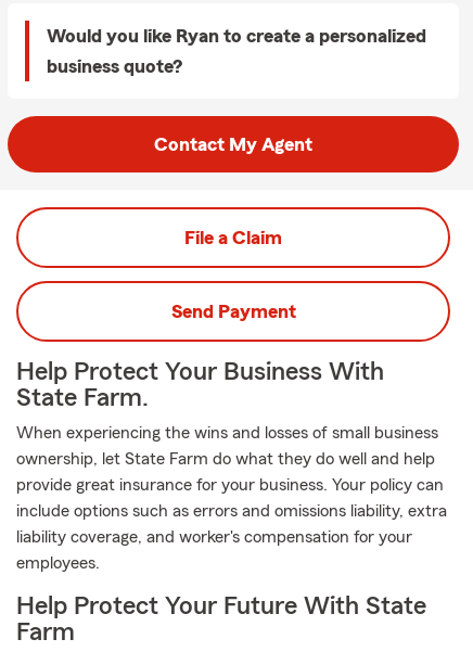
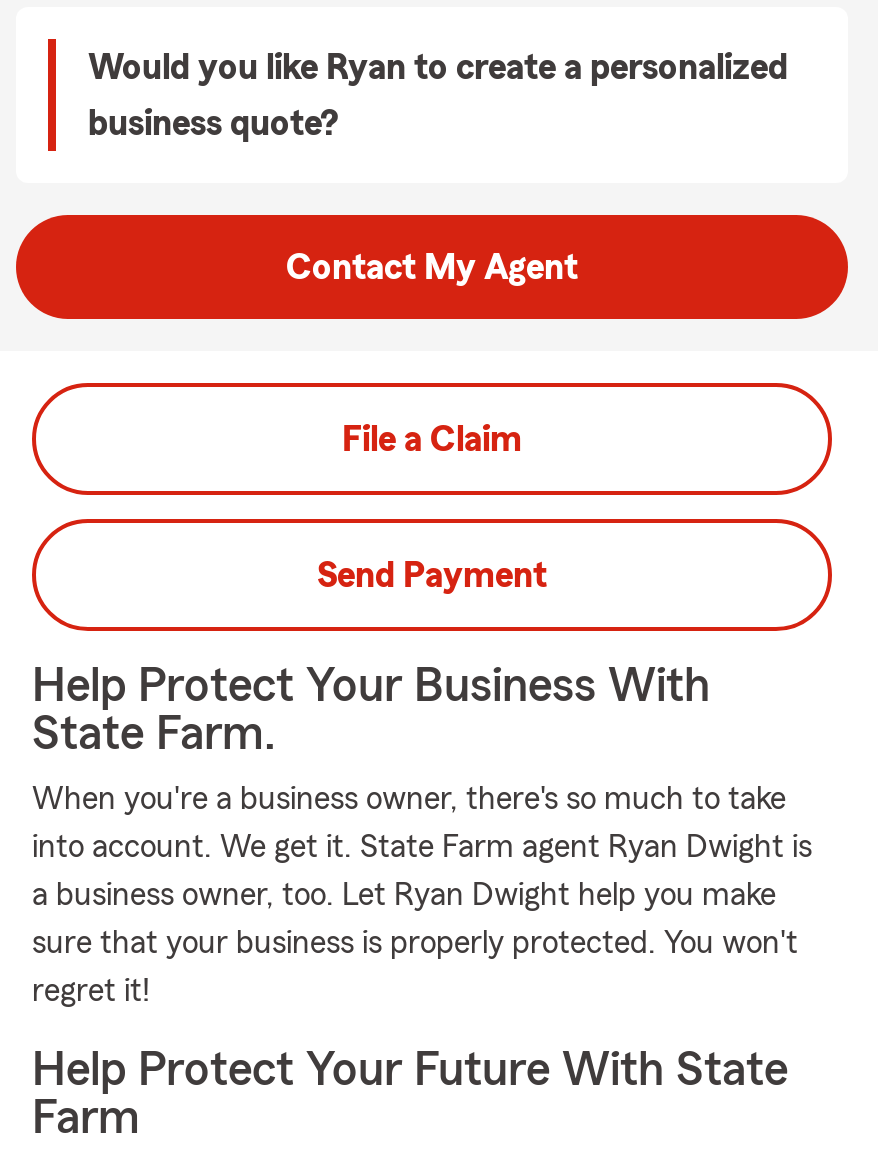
[16,424,447,572] When experiencing the wins and losses of small business | ownership, let State Farm do what they do well and help | provide great insurance for your business. Your policy can | include options such as errors and omissions liability, extra | liability coverage, and worker's compensation for your | employees. -> [32,783,812,1007] When you're a business owner, there's so much to take | into account. We get it. State Farm agent Ryan Dwight is | a business owner, too. Let Ryan Dwight help you make | sure that your business is properly protected. You won't | regret it!

